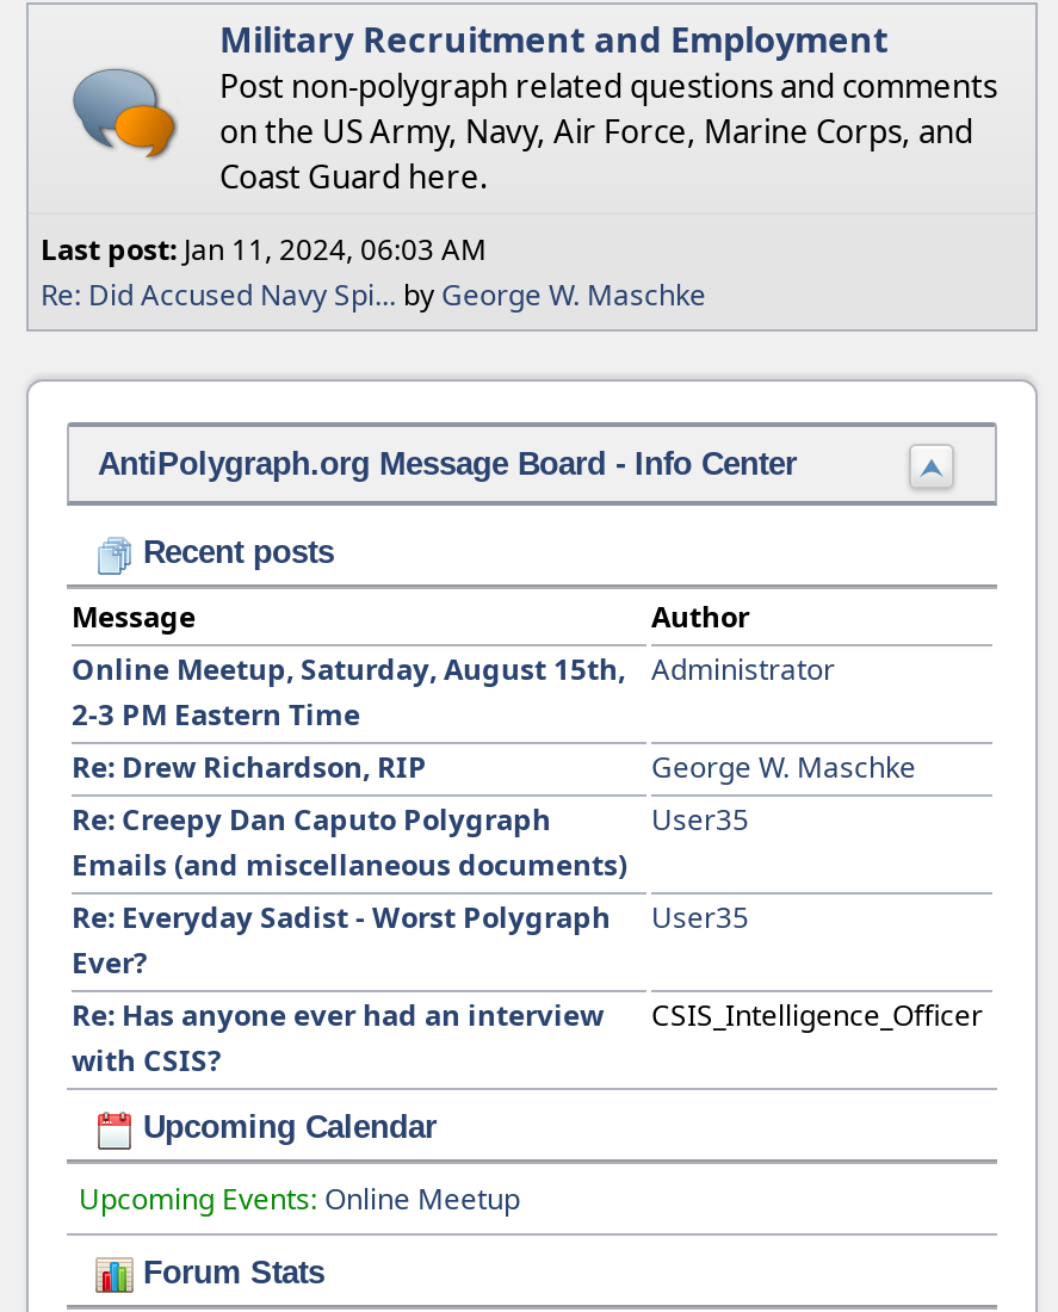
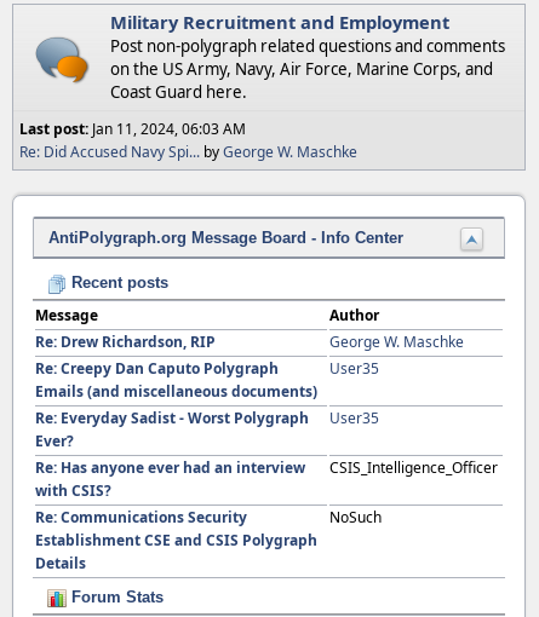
[72,650,625,736] Online Meetup, Saturday, August 15th, | 2-3 PM Eastern Time -> none
[651,650,835,690] Administrator -> none
[134,1110,437,1146] Upcoming Calendar -> [35,507,317,574] Re: Communications Security | Establishment CSE and CSIS Polygraph | Details
[79,1179,520,1220] Upcoming Events: Online Meetup -> [329,507,382,528] NoSuch

